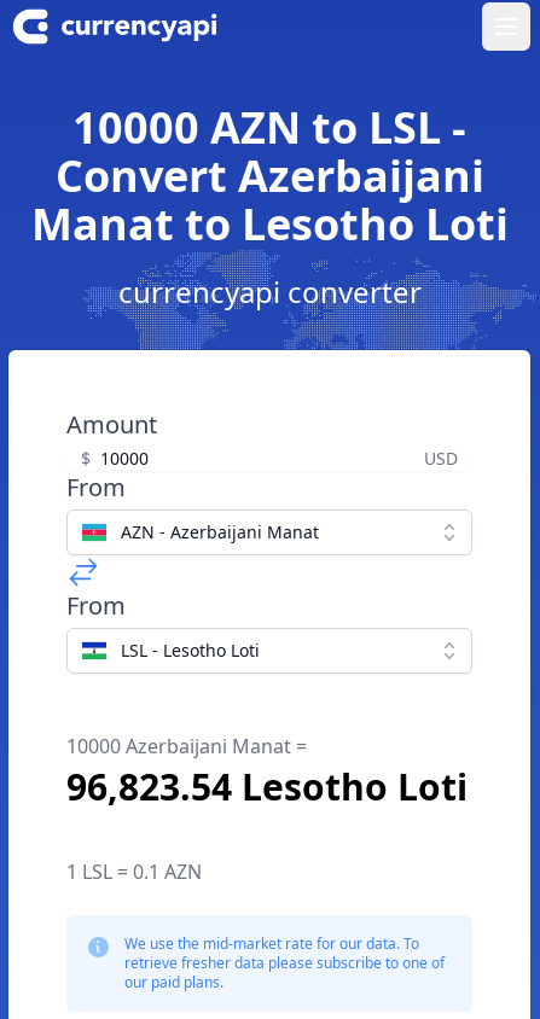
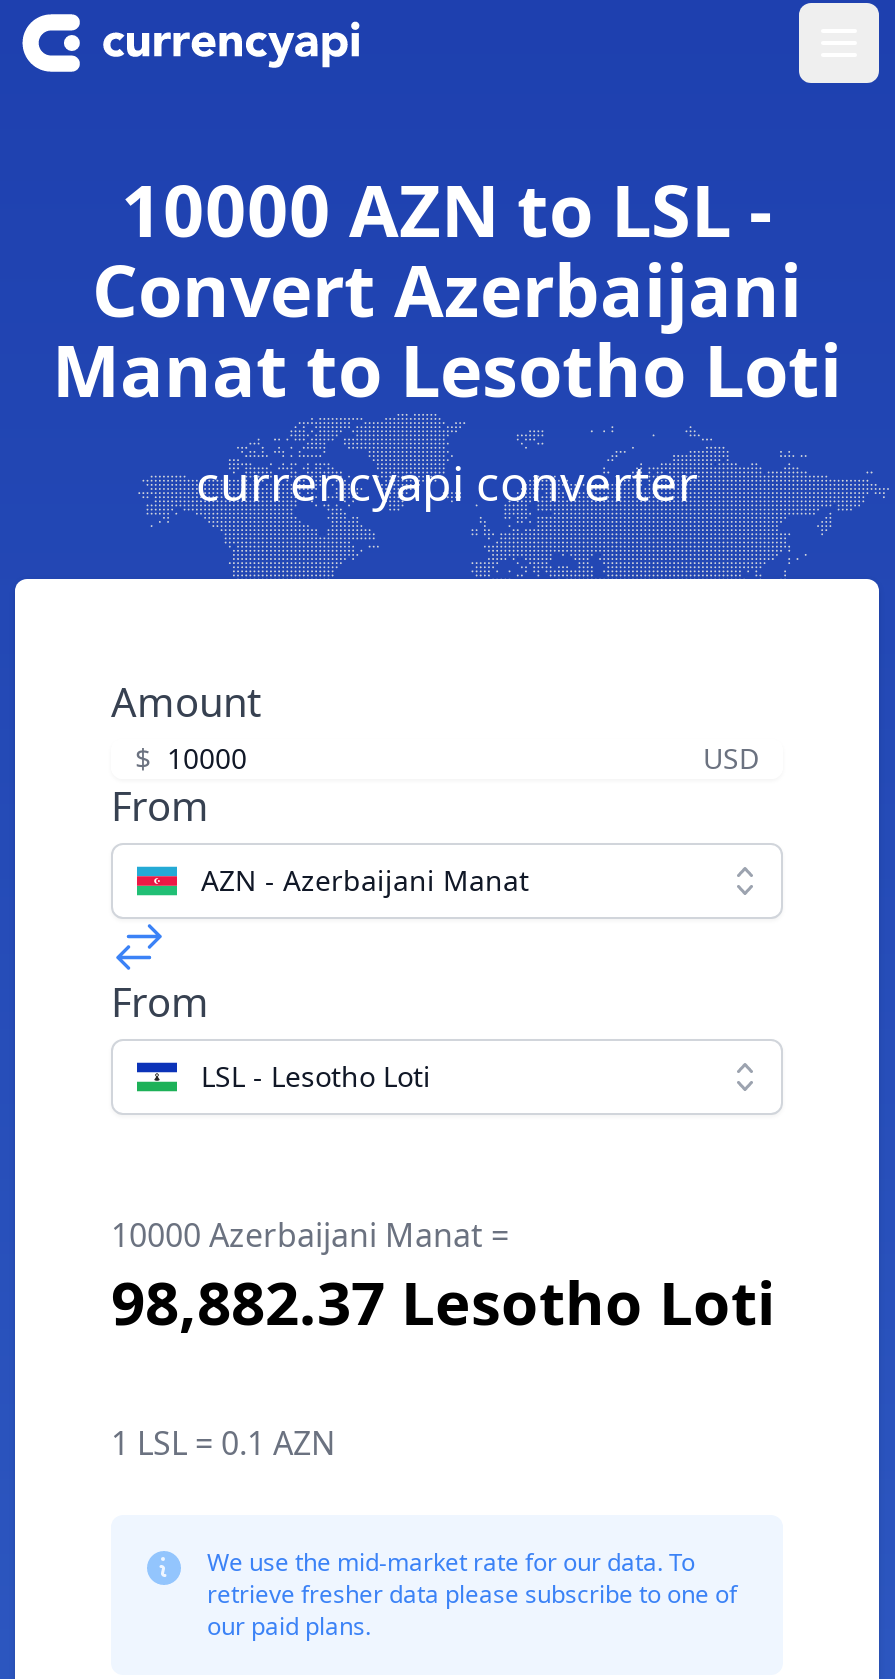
[66,762,468,811] 96,823.54 Lesotho Loti -> [111,1261,775,1343] 98,882.37 Lesotho Loti

